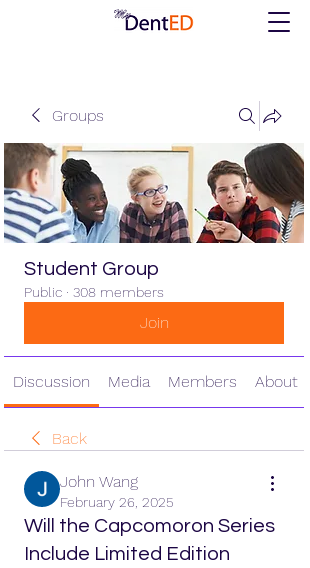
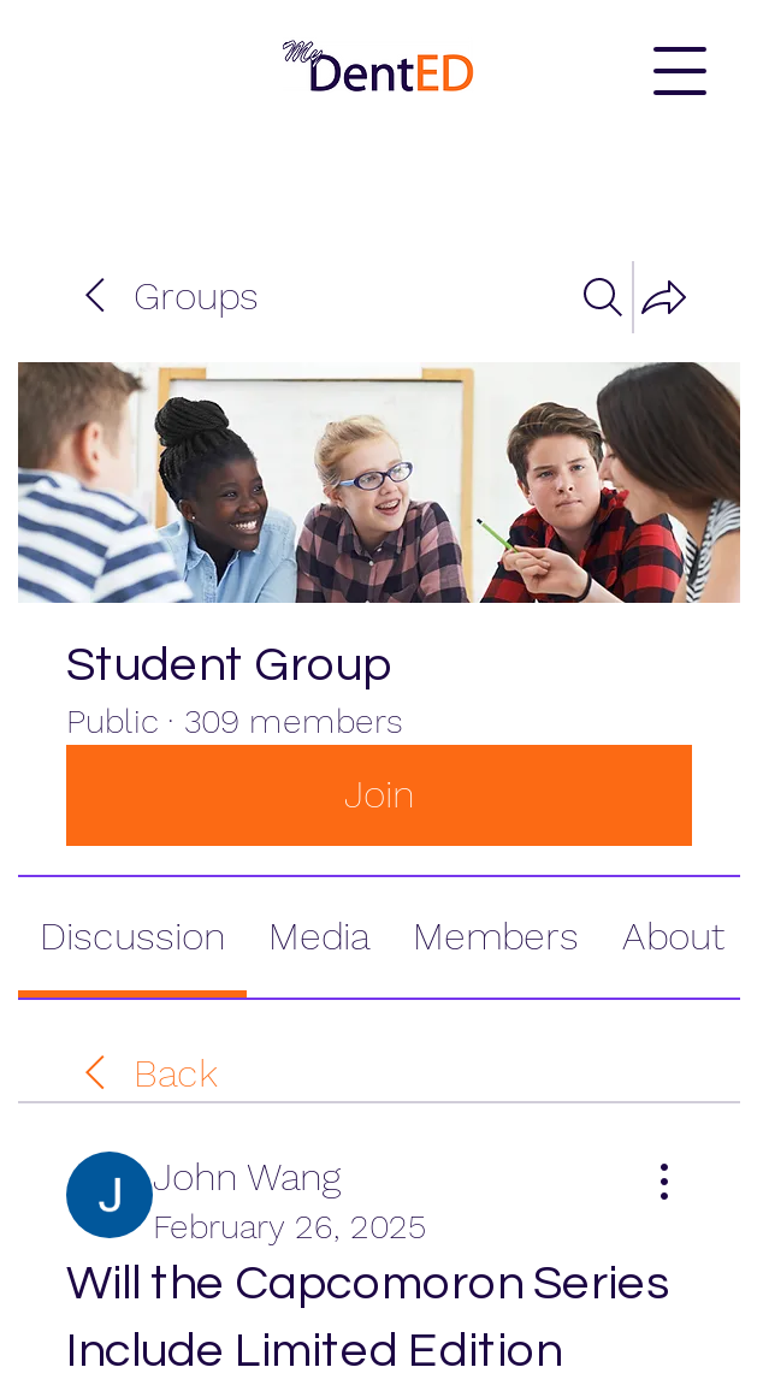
[24,284,164,300] Public · 308 members -> [66,702,403,740] Public · 309 members

